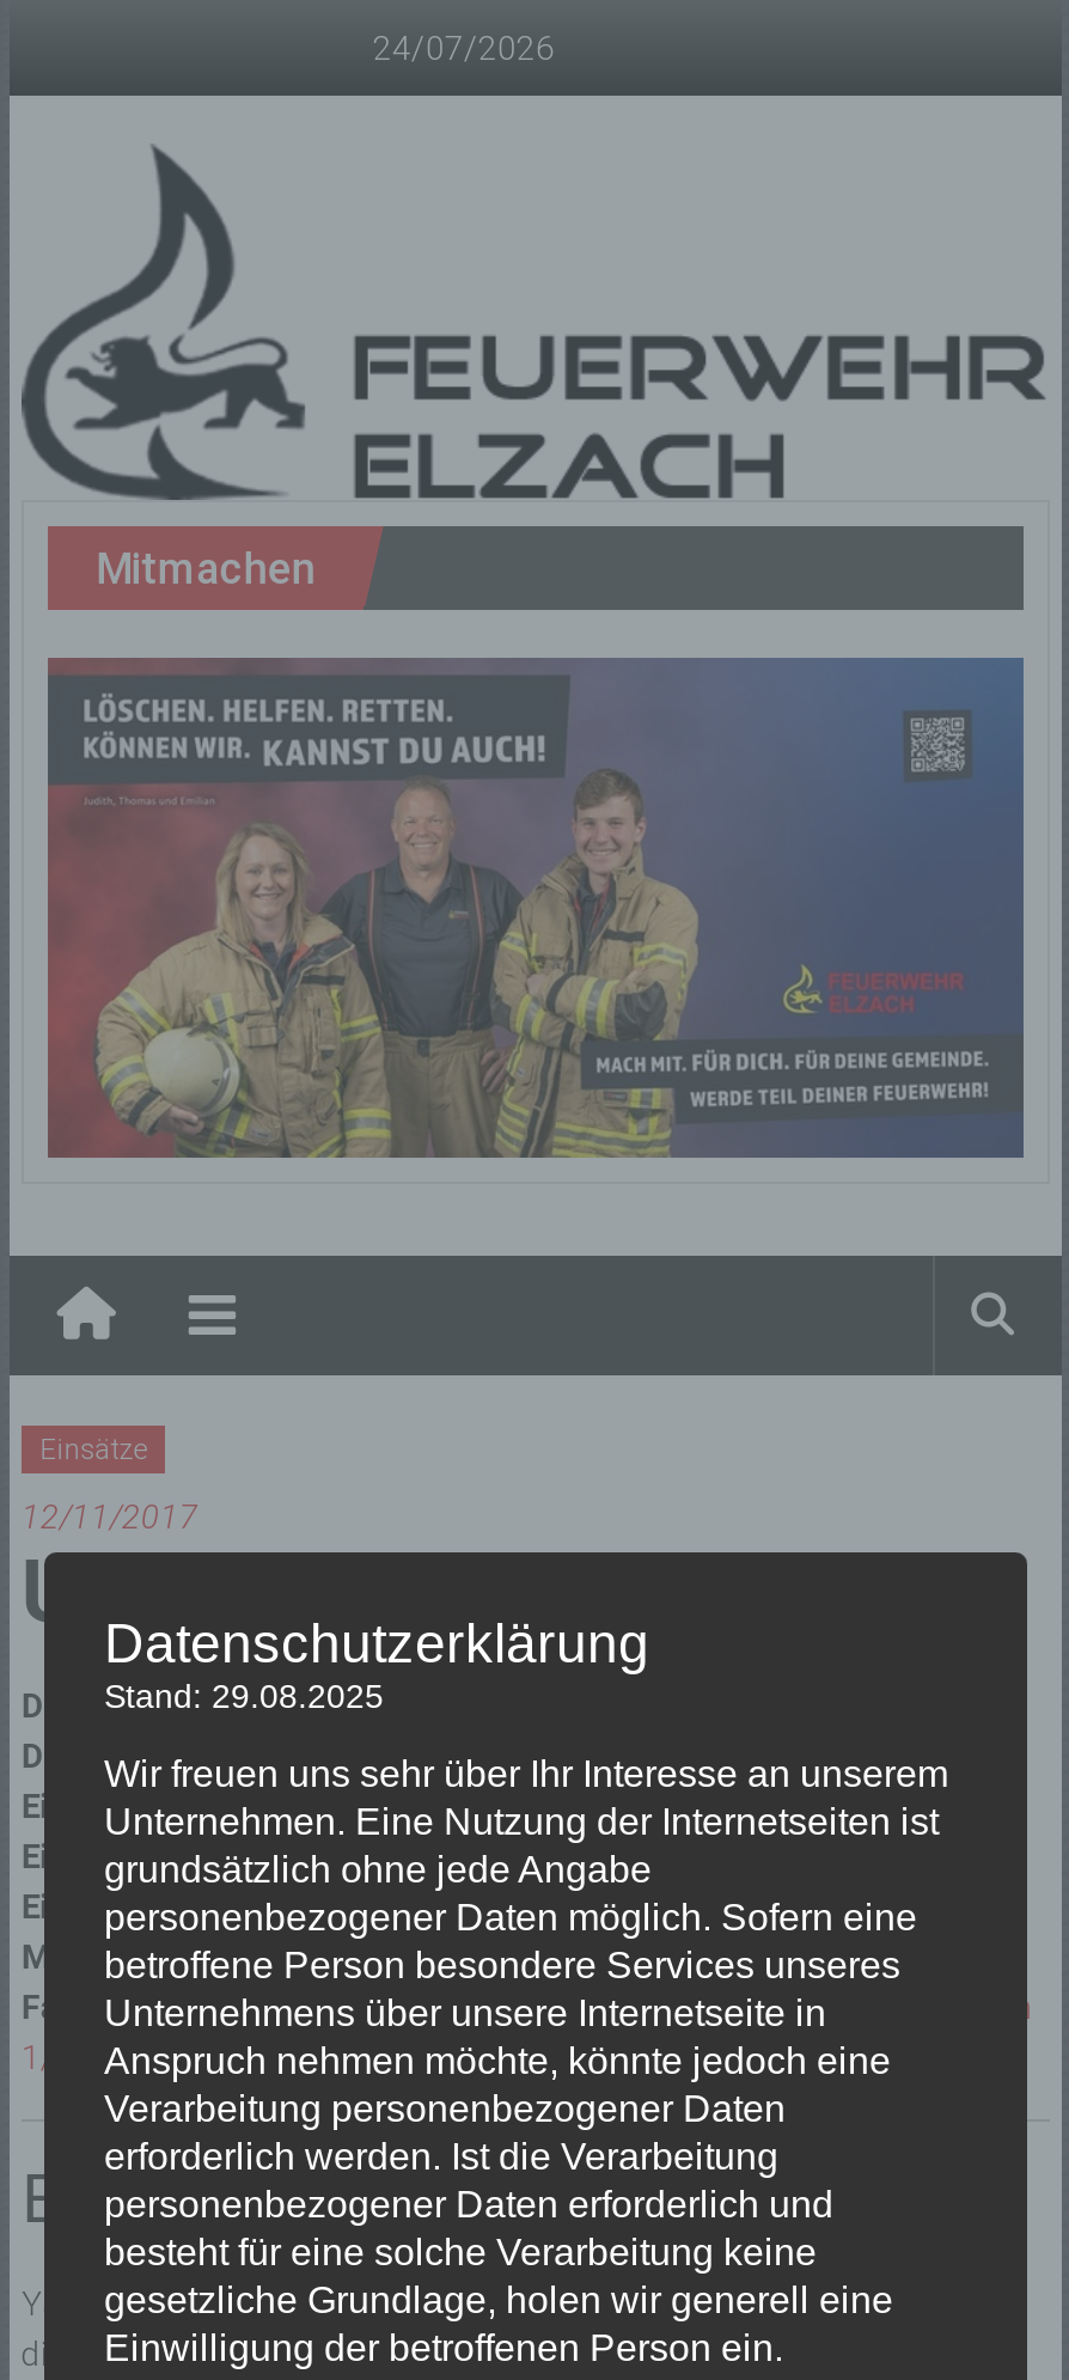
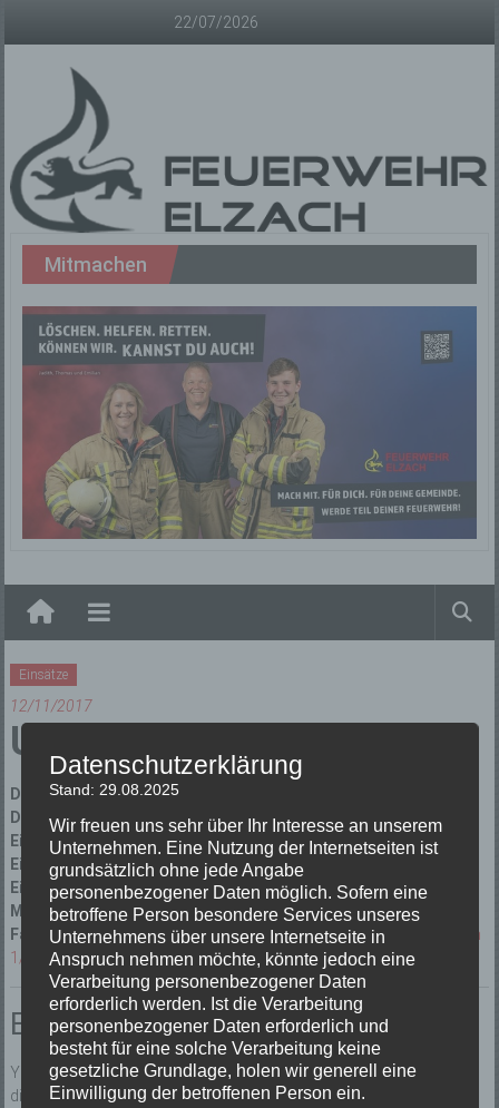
[373,29,555,67] 24/07/2026 -> [174,13,258,31] 22/07/2026

